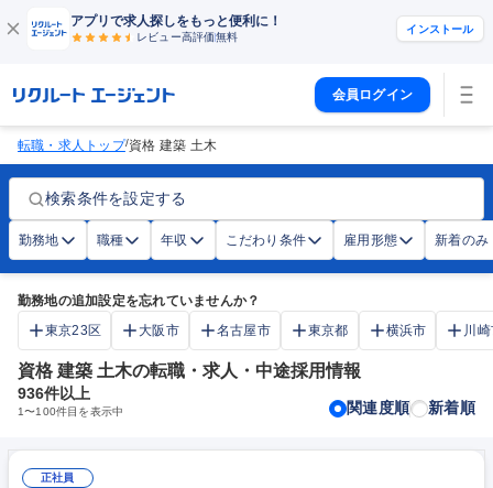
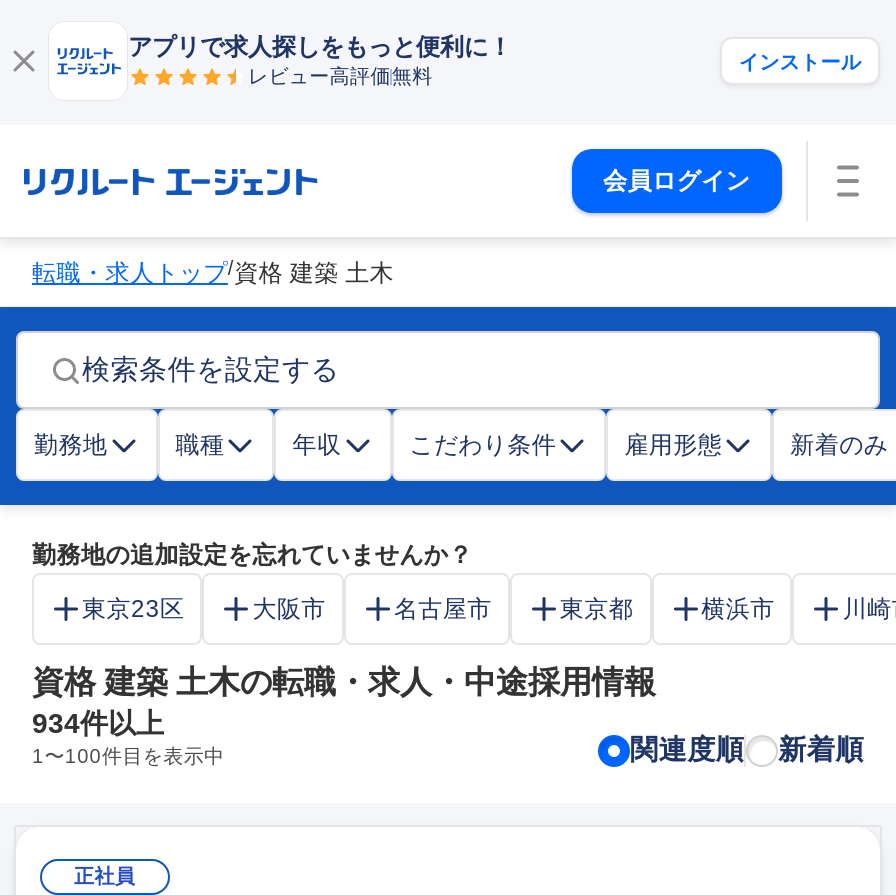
[18,384,90,402] 936件以上 -> [32,707,164,739] 934件以上

